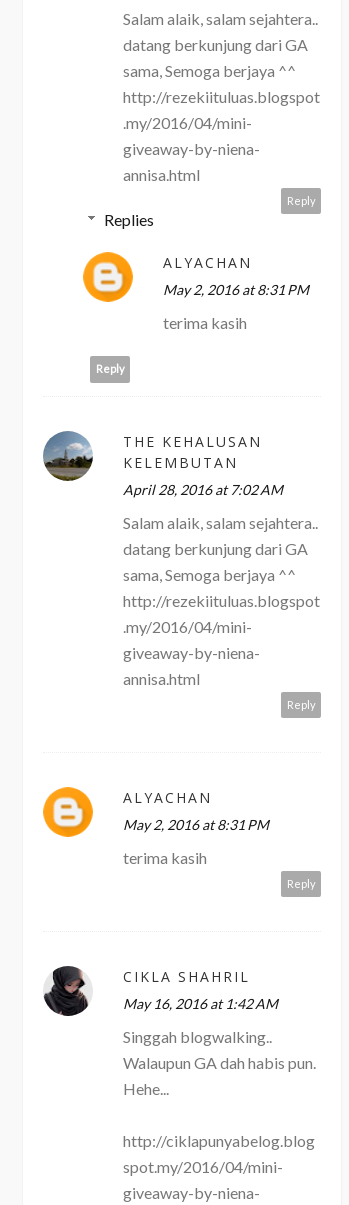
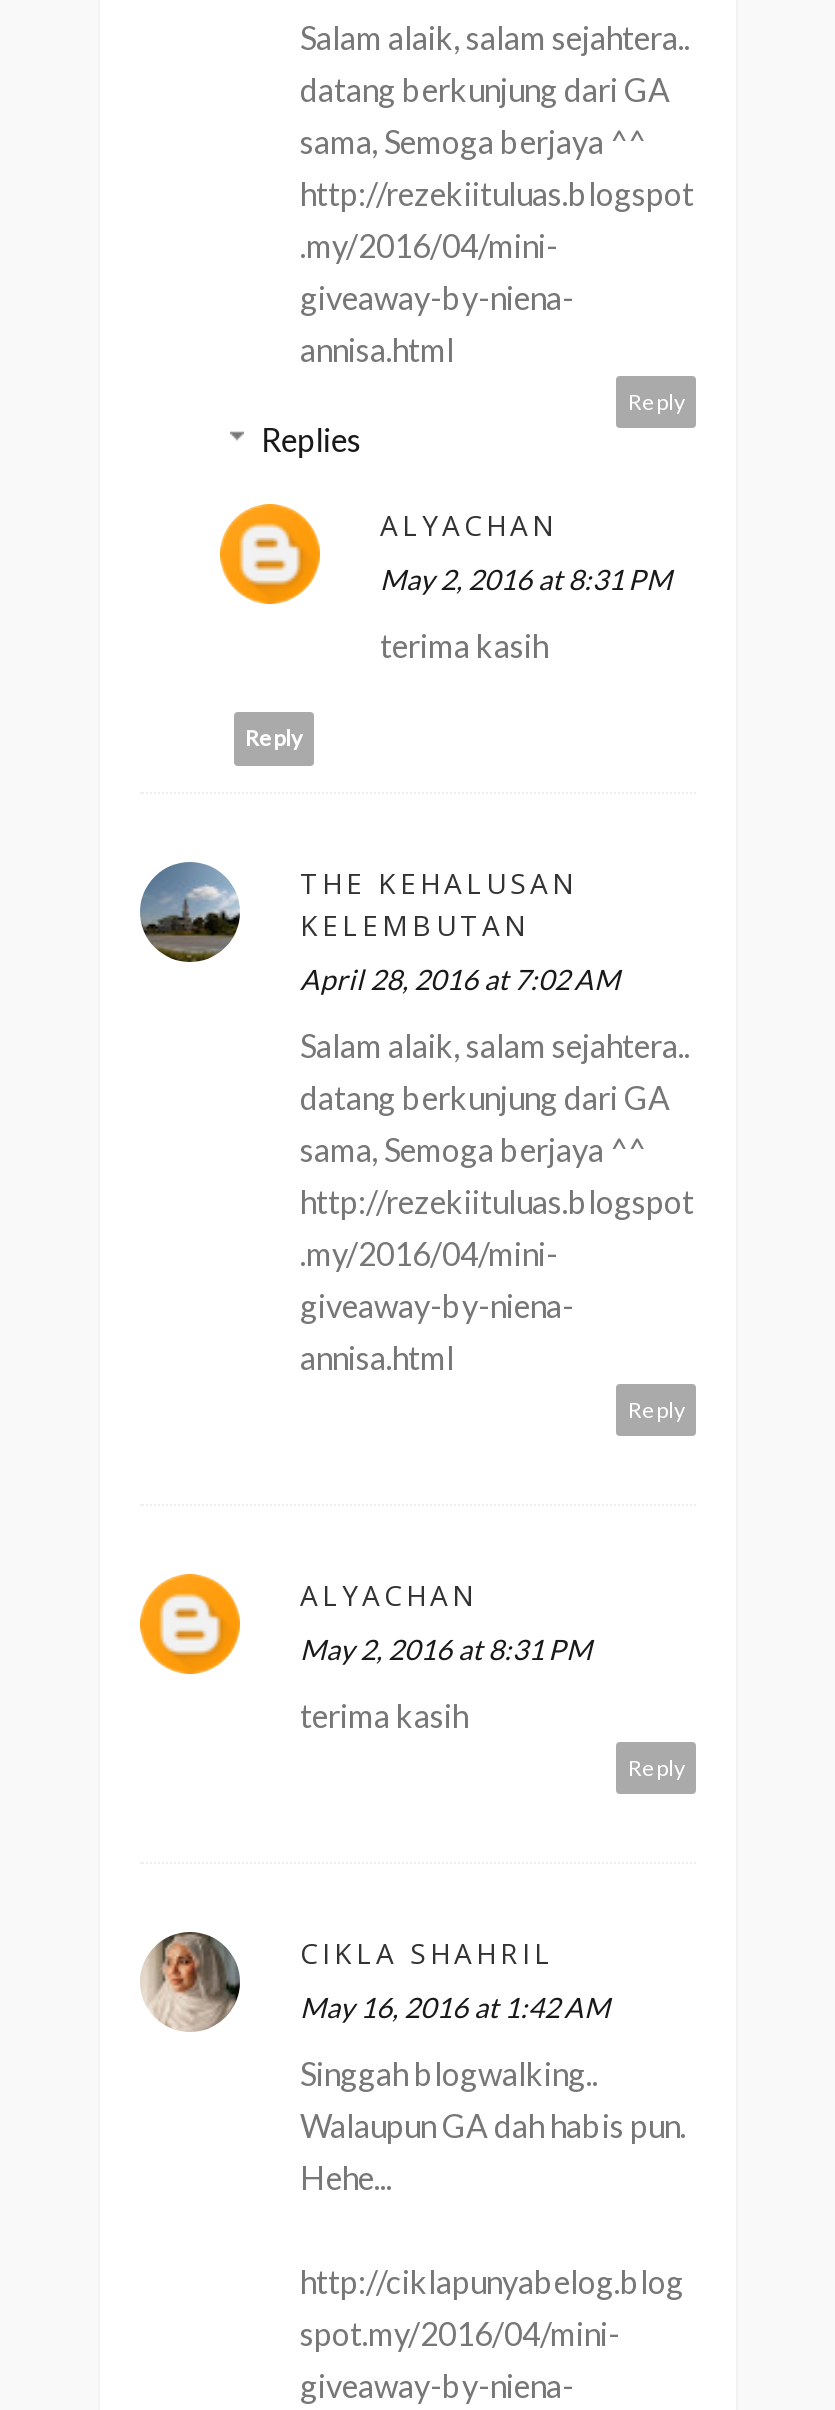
[43,966,93,1017] [image] -> [142,1932,242,2032] [image]

